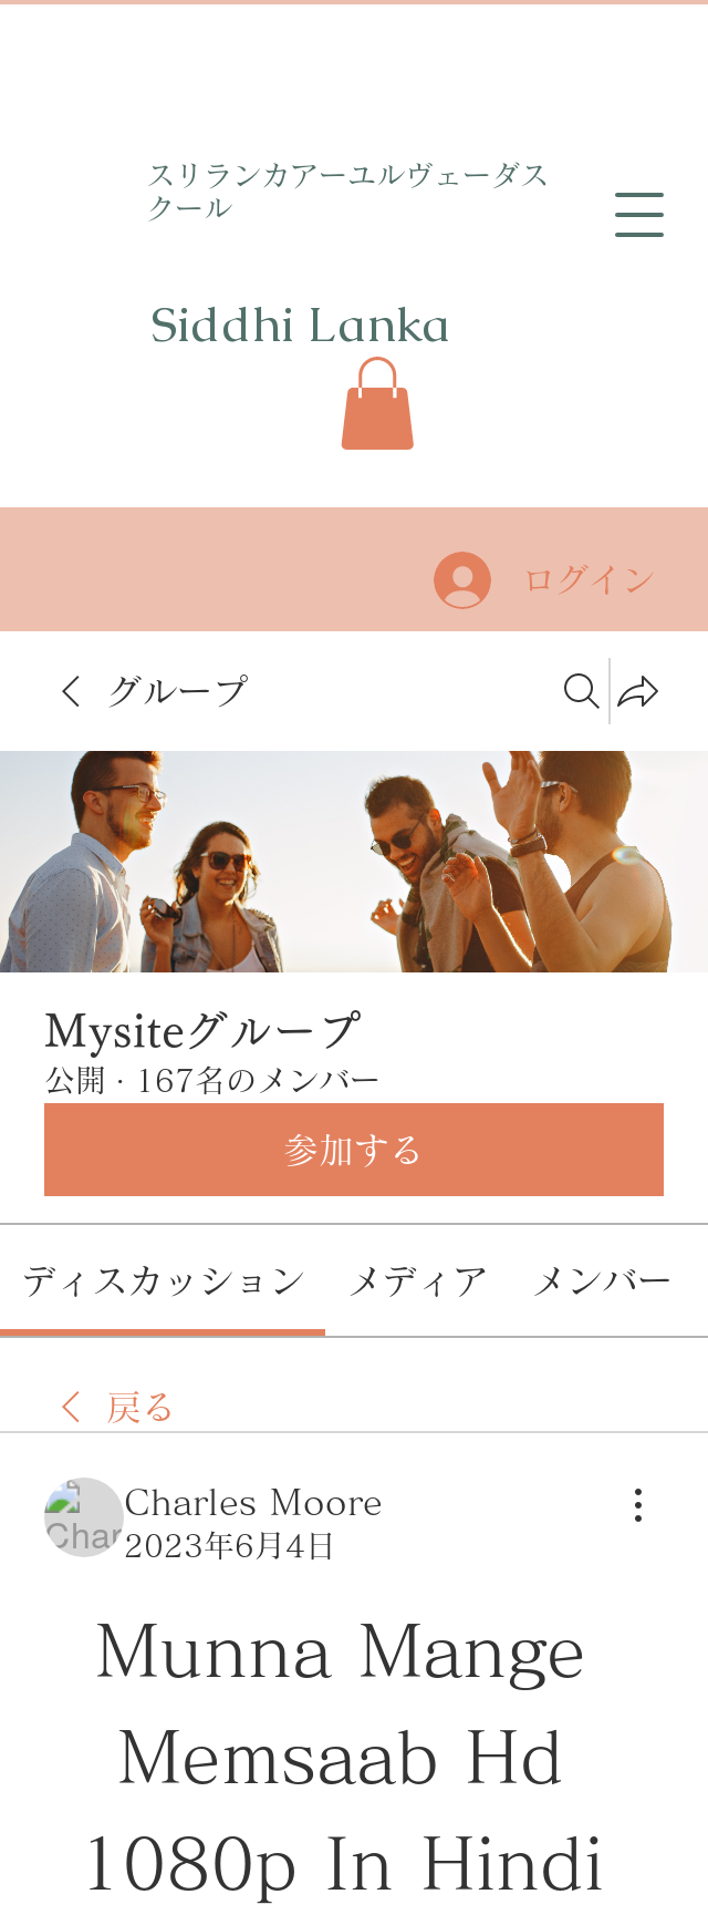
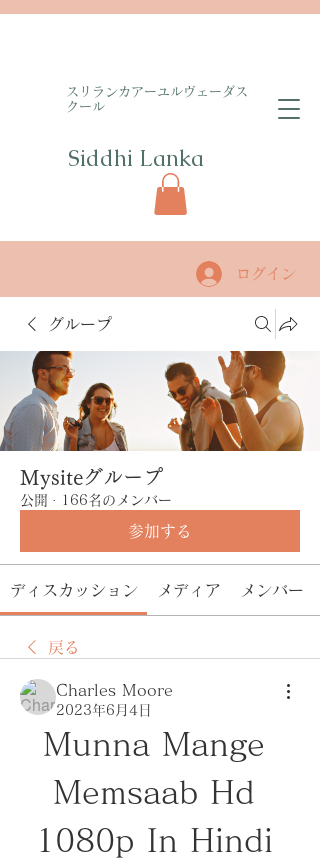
[44,1065,381,1096] 公開 · 167名のメンバー -> [20,493,172,507] 公開 · 166名のメンバー

